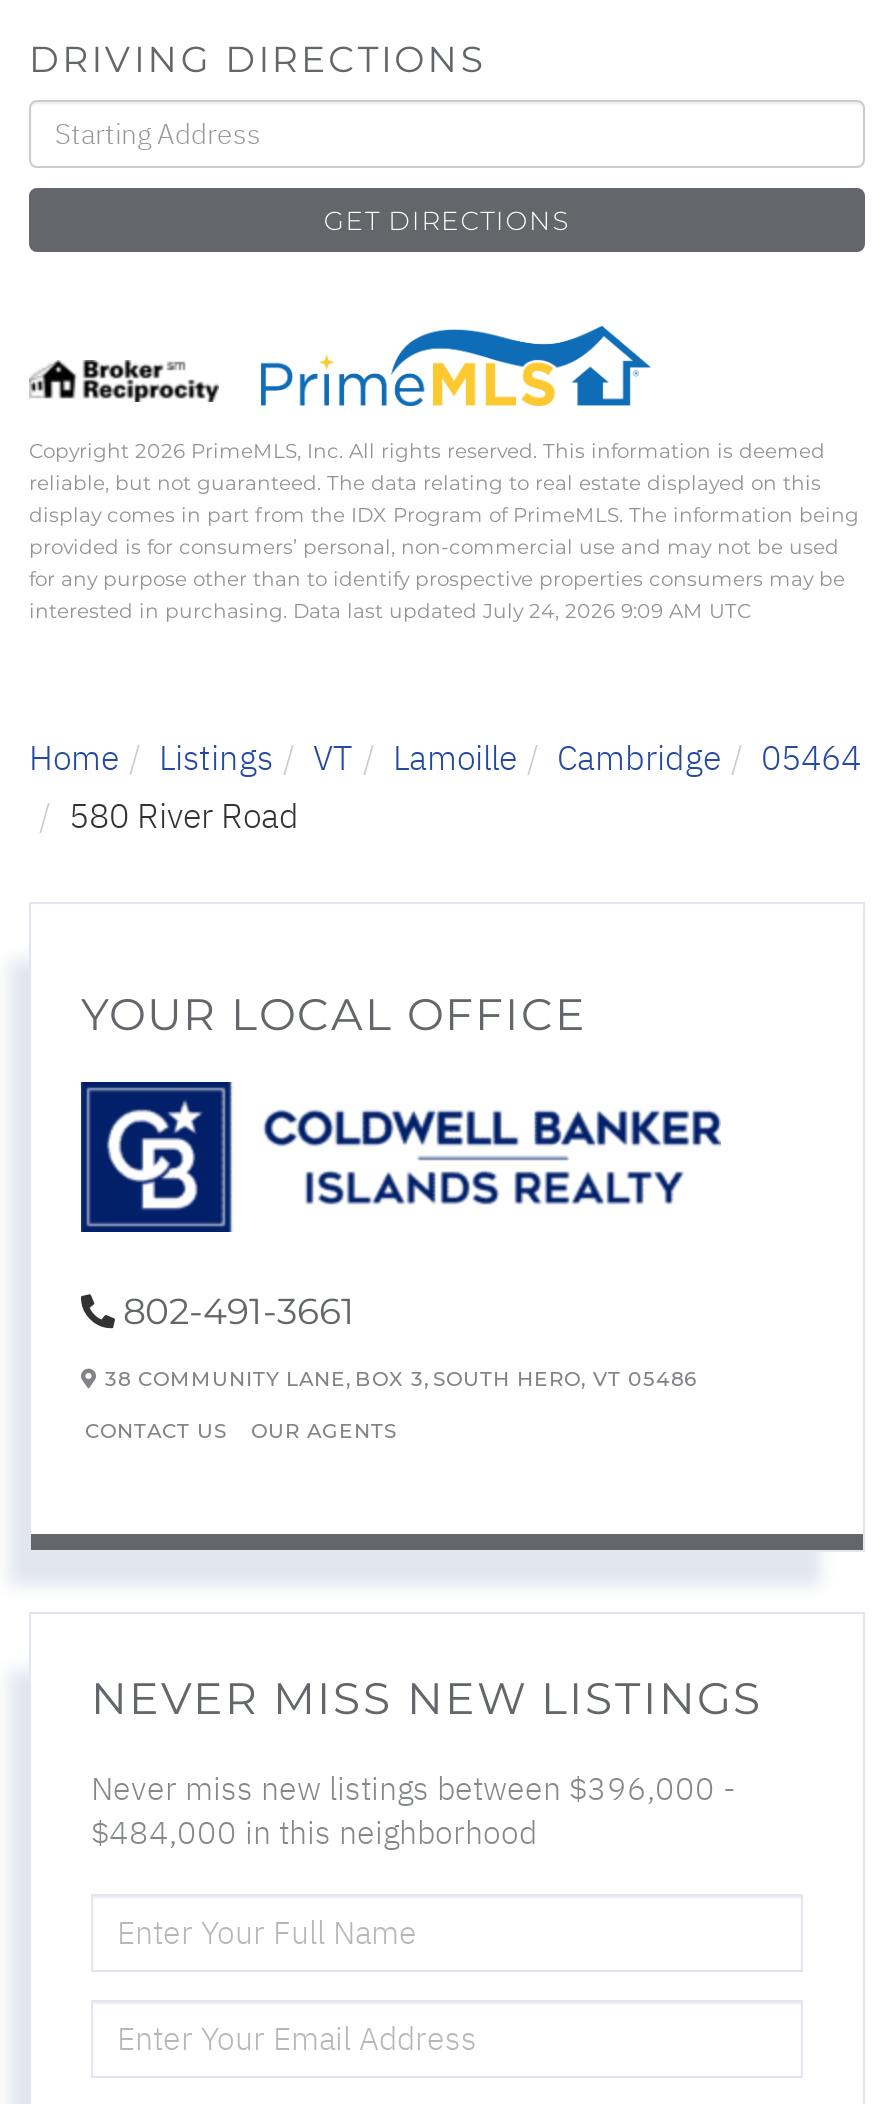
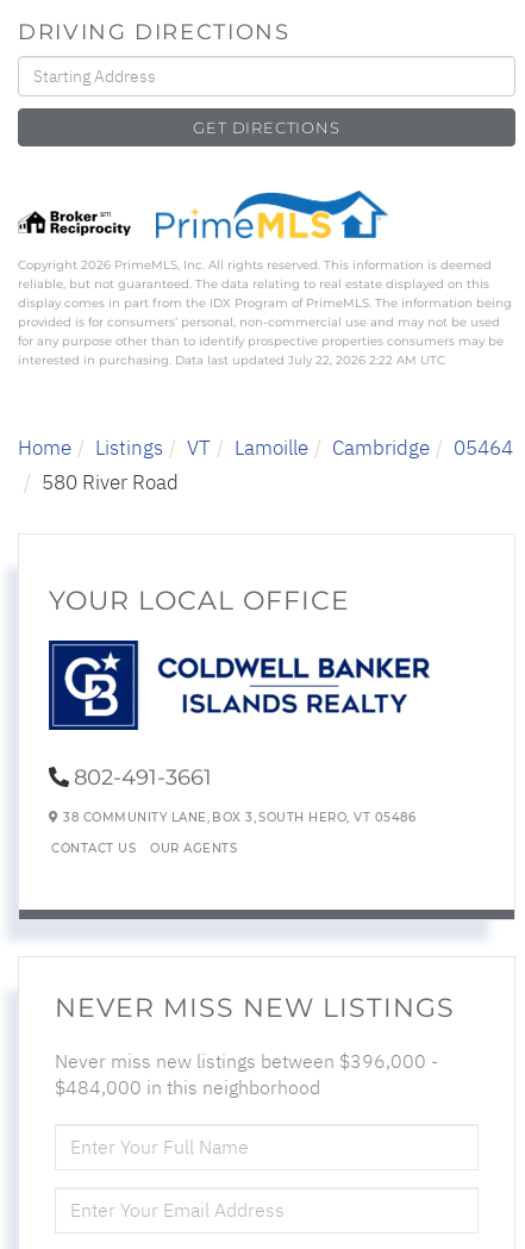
[29,599,751,625] interested in purchasing. Data last updated July 24, 2026 9:09 AM UTC -> [18,353,445,368] interested in purchasing. Data last updated July 22, 2026 2:22 AM UTC

